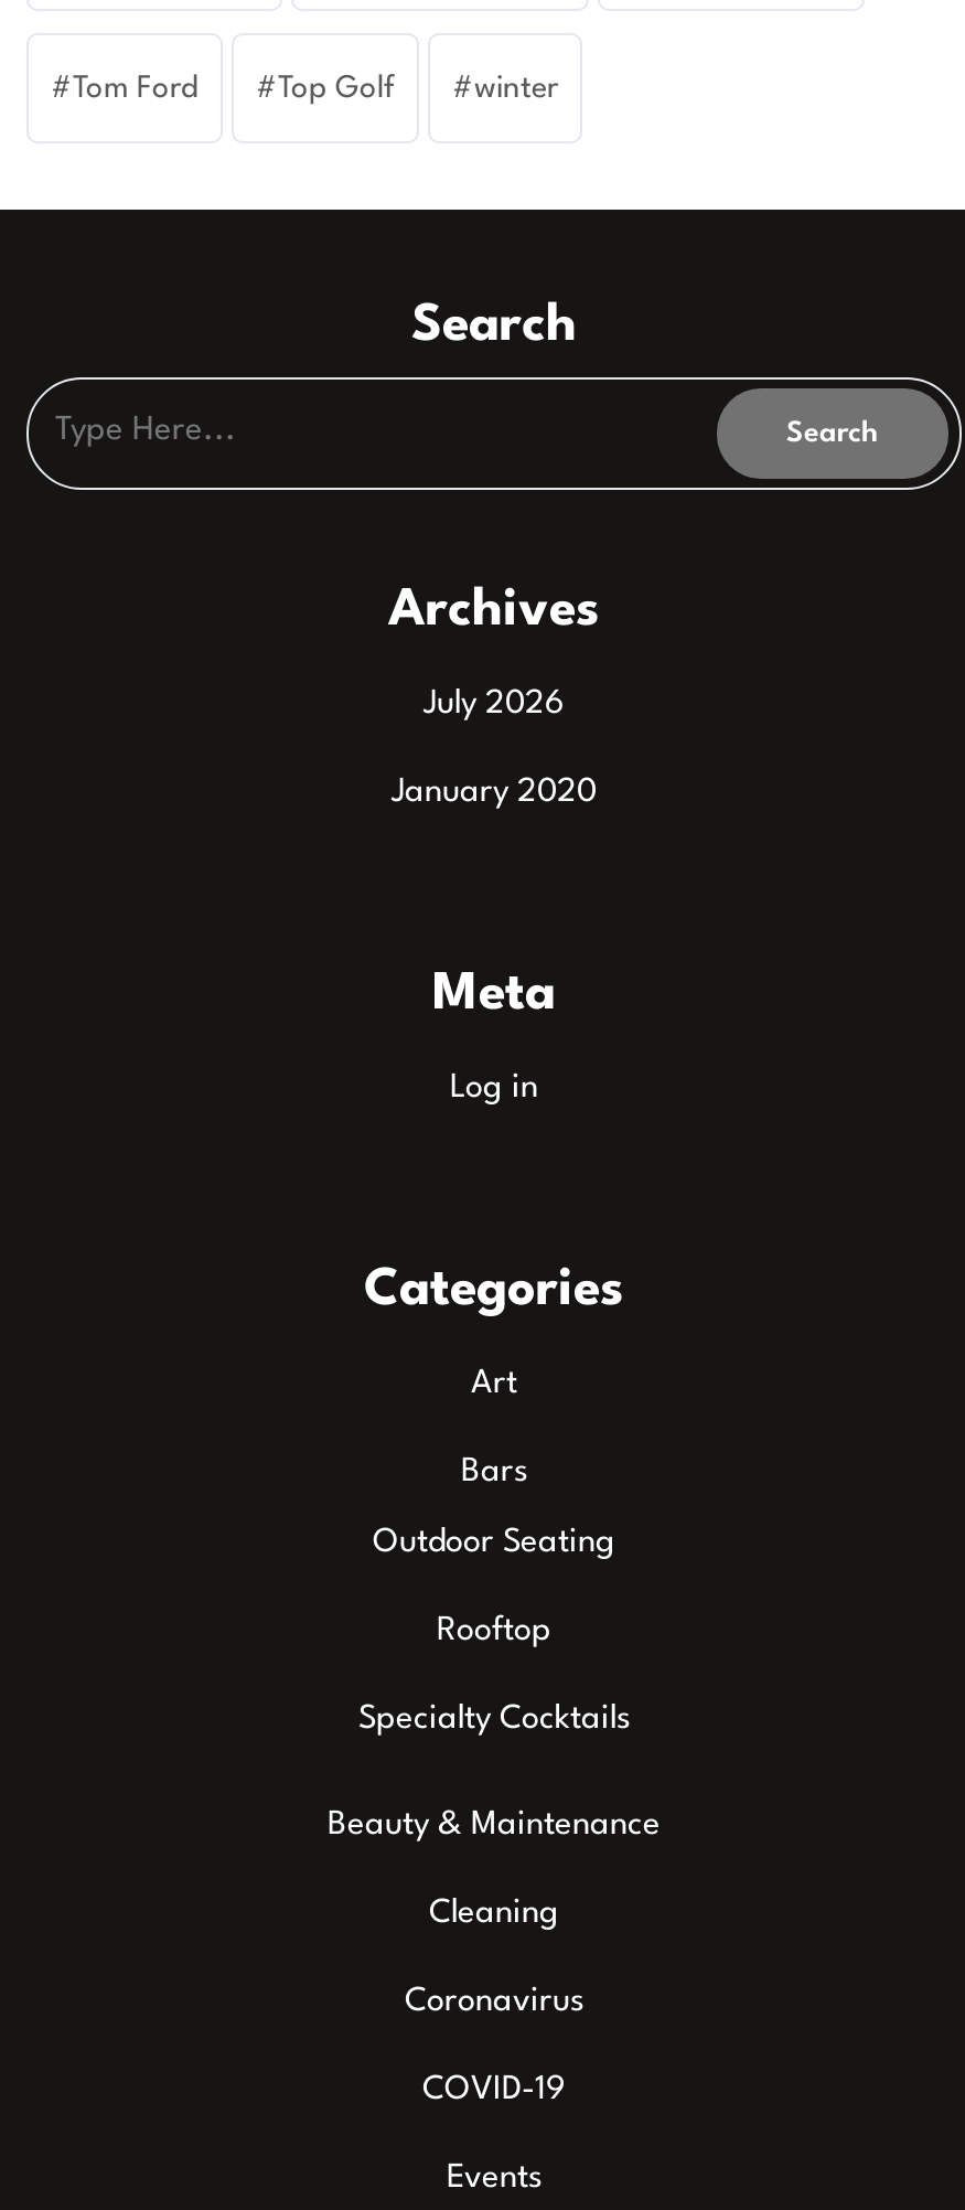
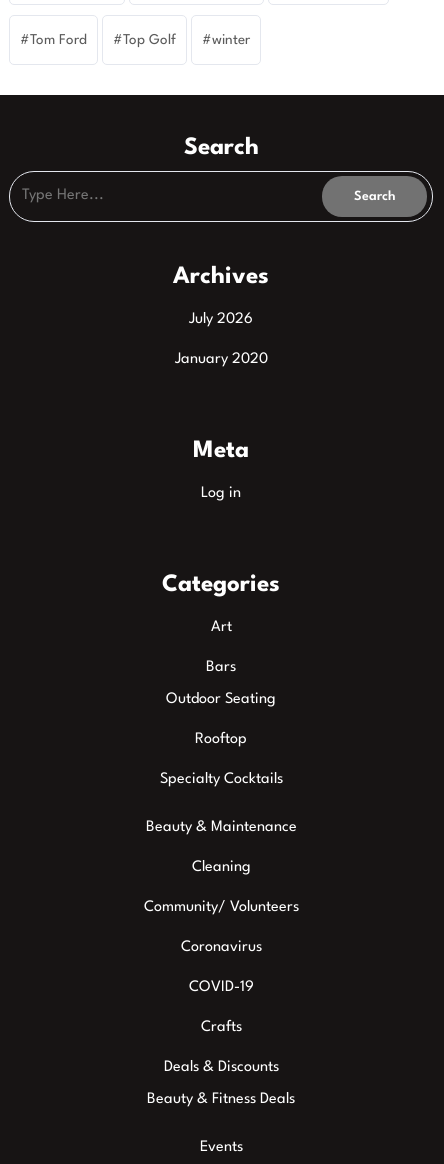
none -> [143,900,298,915] Community/ Volunteers
none -> [147,1020,295,1107] Crafts | Deals & Discounts | Beauty & Fitness Deals

